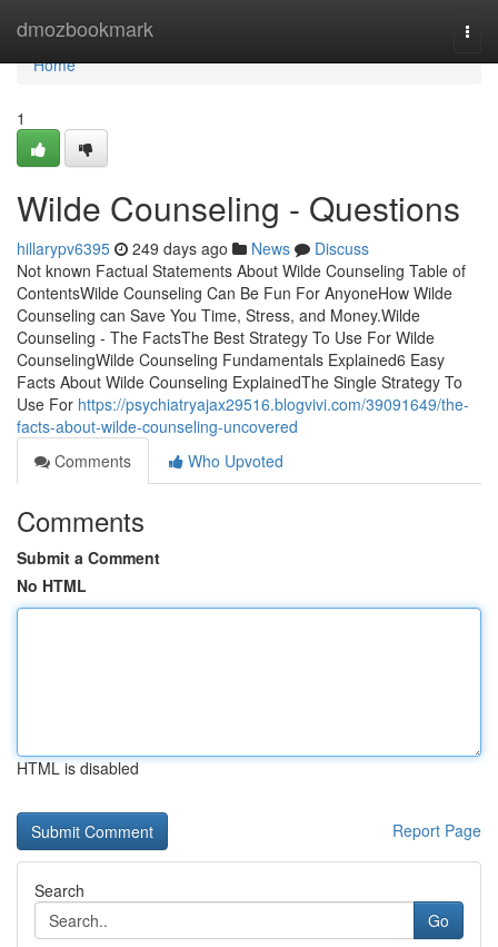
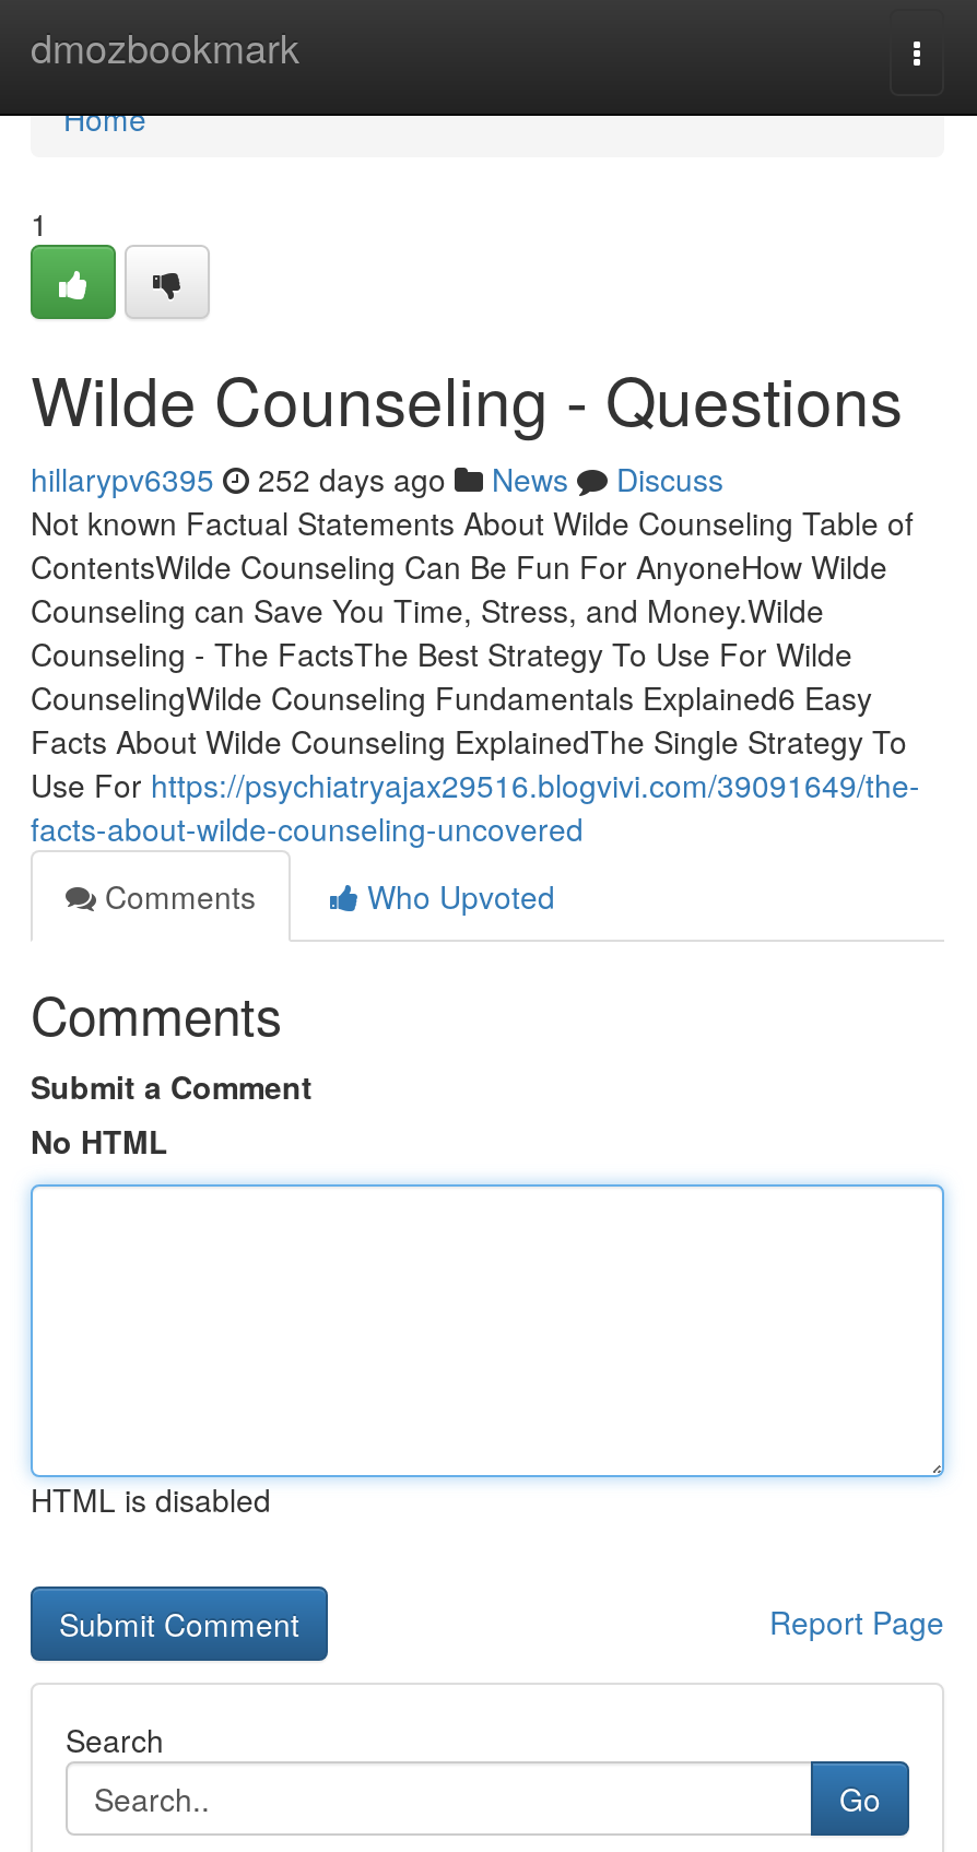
[17,237,369,259] hillarypv6395 249 days ago News Discuss -> [31,457,723,500] hillarypv6395 252 days ago News Discuss

